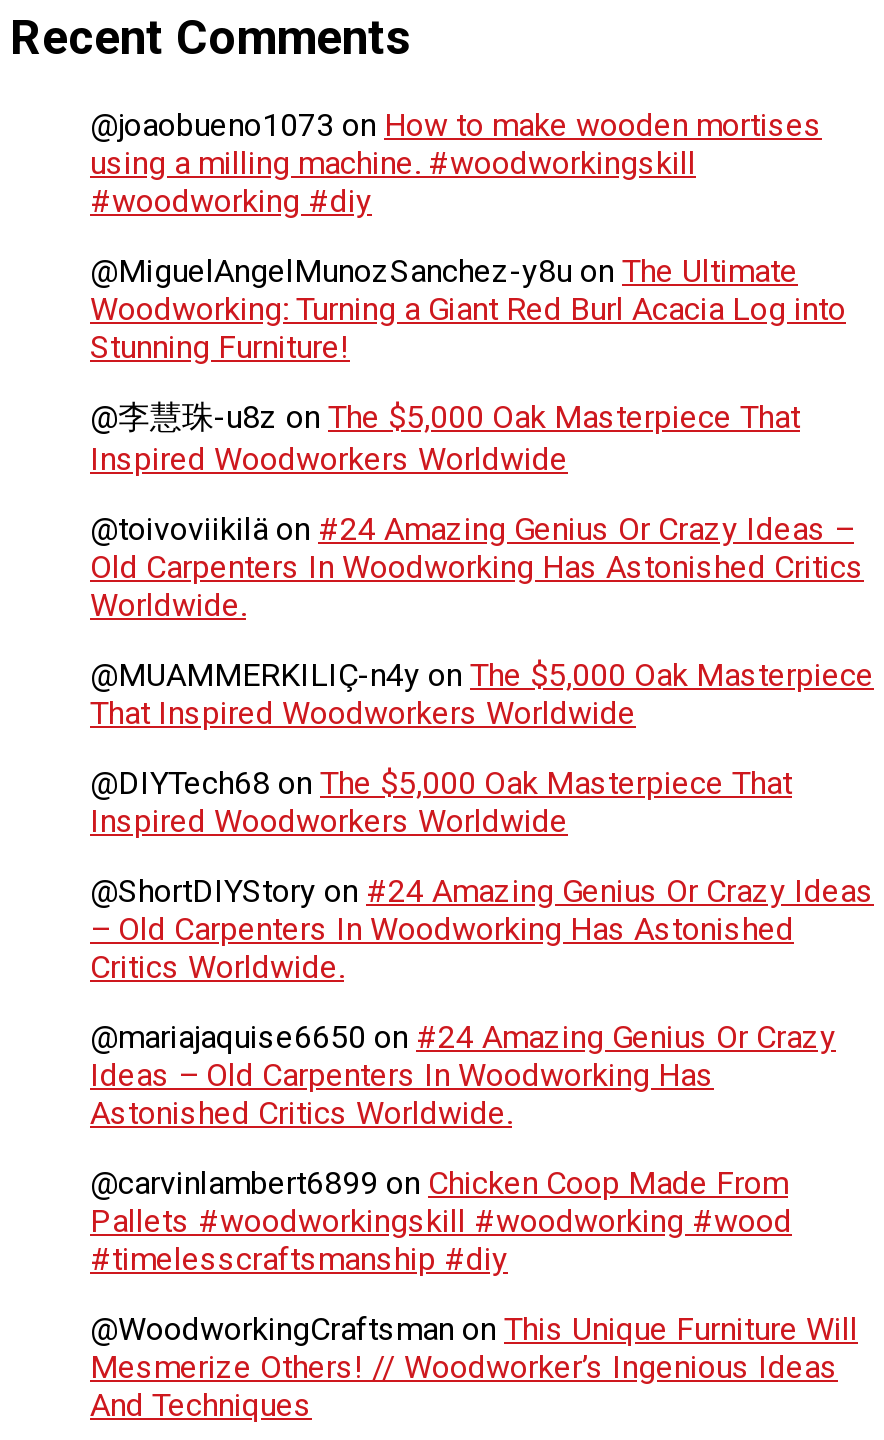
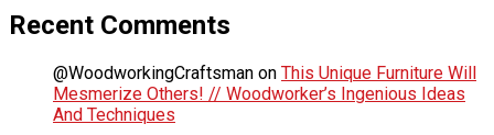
[90,106,874,1278] @joaobueno1073 on How to make wooden mortises | using a milling machine. #woodworkingskill | #woodworking #diy | @MiguelAngelMunozSanchez-y8u on The Ultimate | Woodworking: Turning a Giant Red Burl Acacia Log into | Stunning Furniture! | @李慧珠-u8z on The $5,000 Oak Masterpiece That | Inspired Woodworkers Worldwide | @toivoviikilä on #24 Amazing Genius Or Crazy Ideas – | Old Carpenters In Woodworking Has Astonished Critics | Worldwide. | @MUAMMERKILIÇ-n4y on The $5,000 Oak Masterpiece | That Inspired Woodworkers Worldwide | @DIYTech68 on The $5,000 Oak Masterpiece That | Inspired Woodworkers Worldwide | @ShortDIYStory on #24 Amazing Genius Or Crazy Ideas | – Old Carpenters In Woodworking Has Astonished | Critics Worldwide. | @mariajaquise6650 on #24 Amazing Genius Or Crazy | Ideas – Old Carpenters In Woodworking Has | Astonished Critics Worldwide. | @carvinlambert6899 on Chicken Coop Made From | Pallets #woodworkingskill #woodworking #wood | #timelesscraftsmanship #diy -> none

